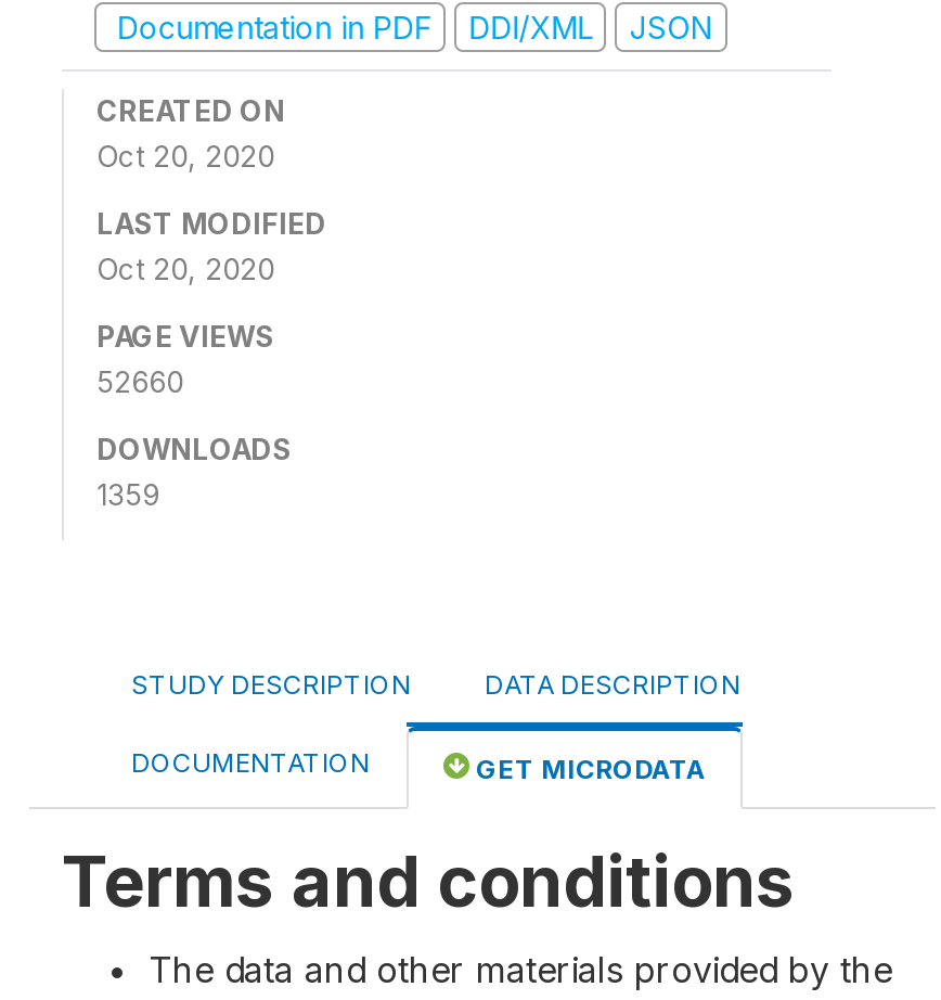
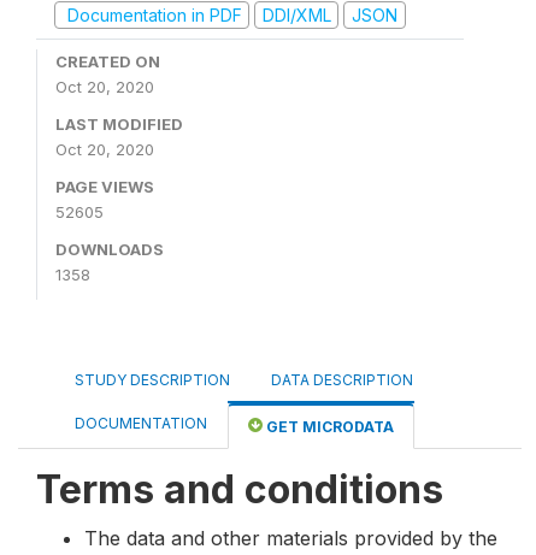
[96,364,183,399] 52660 -> [55,202,104,222] 52605
[96,477,159,512] 1359 -> [55,265,90,284] 1358

